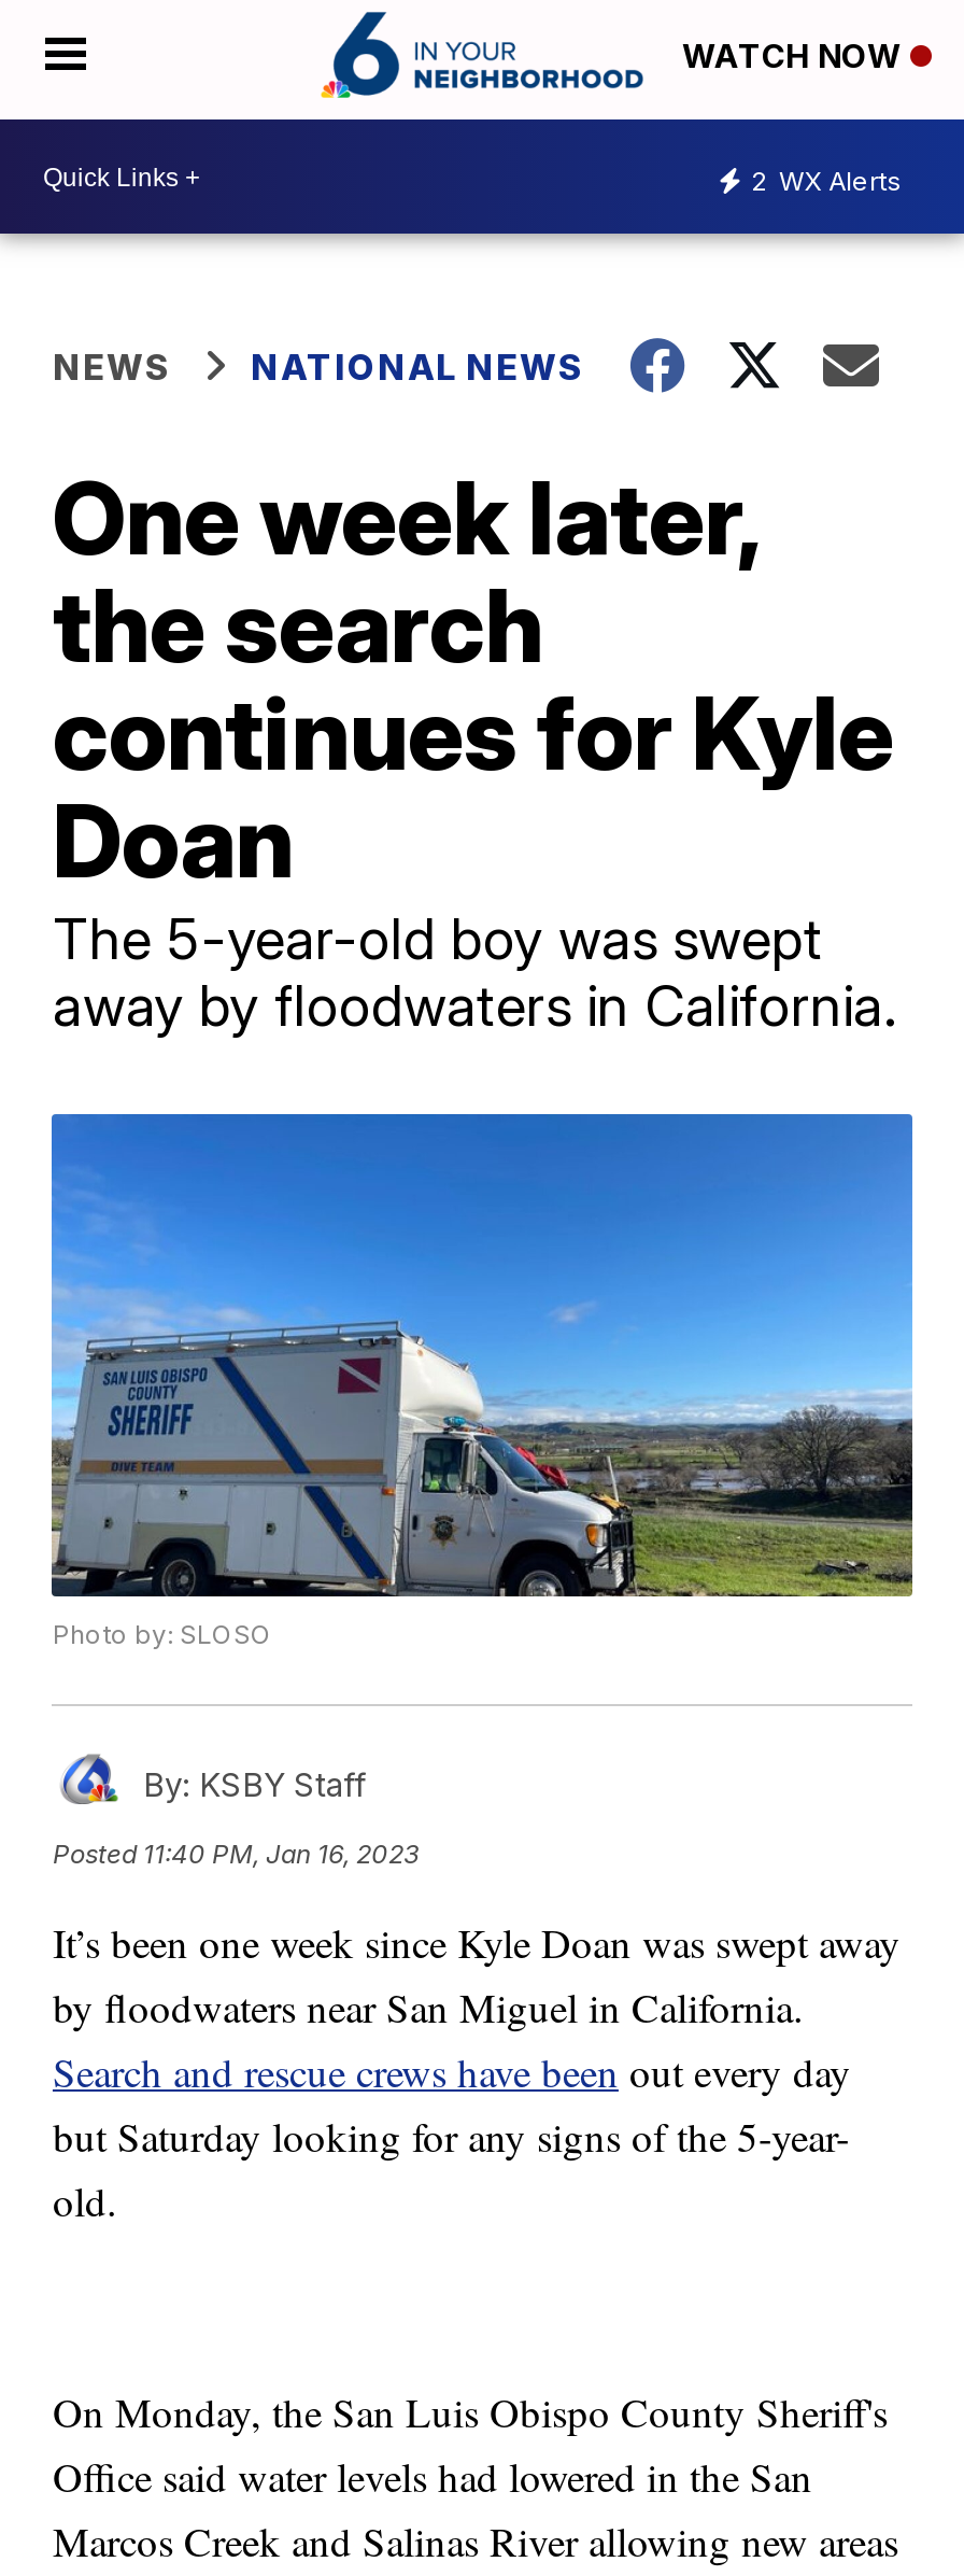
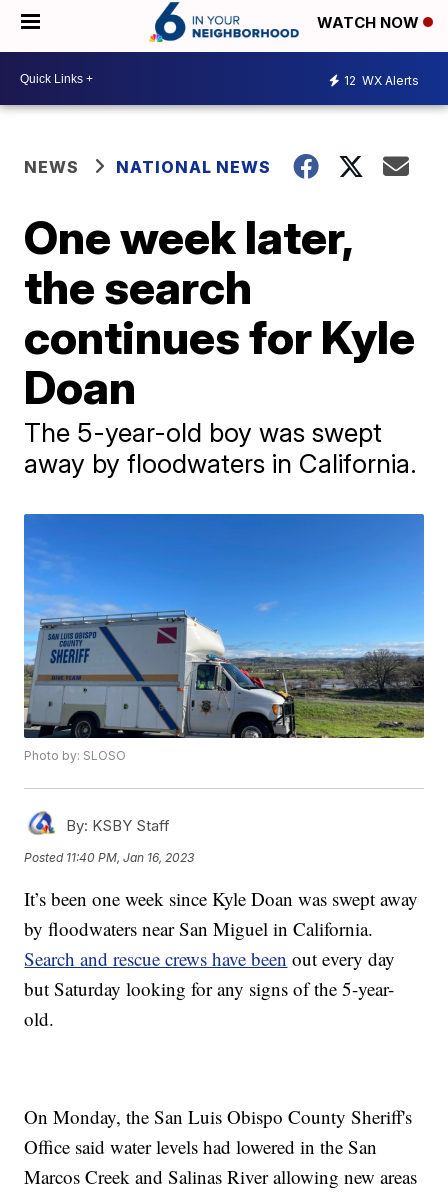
[751,164,902,196] 2 WX Alerts -> [344,72,419,87] 12 WX Alerts

